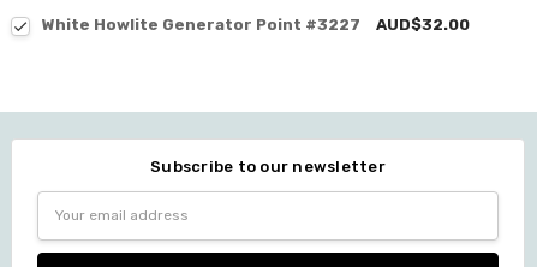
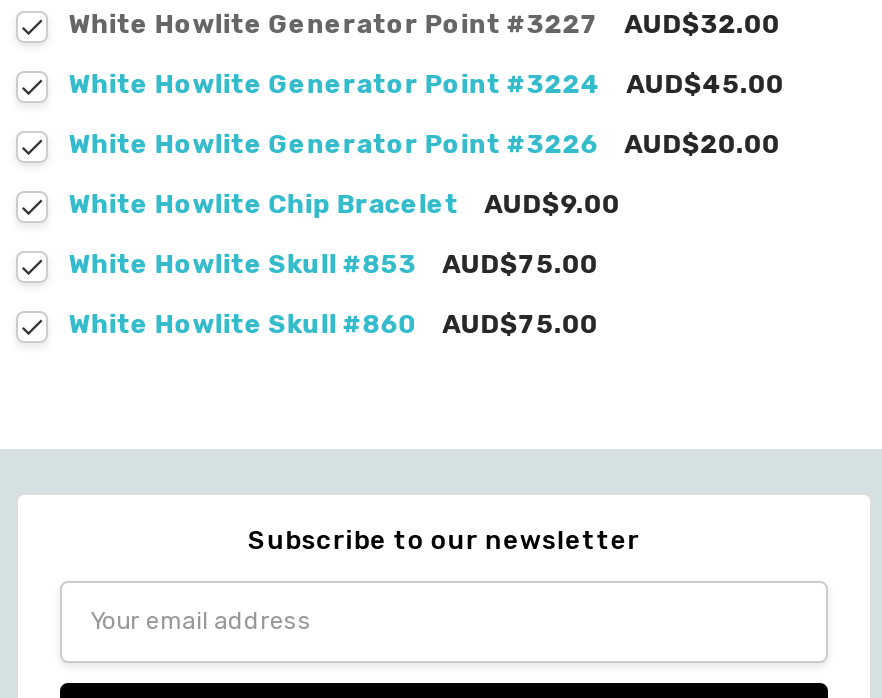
none -> [68,70,784,339] White Howlite Generator Point #3224 | AUD$45.00 | White Howlite Generator Point #3226 | AUD$20.00 | White Howlite Chip Bracelet | AUD$9.00 | White Howlite Skull #853 | AUD$75.00 | White Howlite Skull #860 | AUD$75.00

